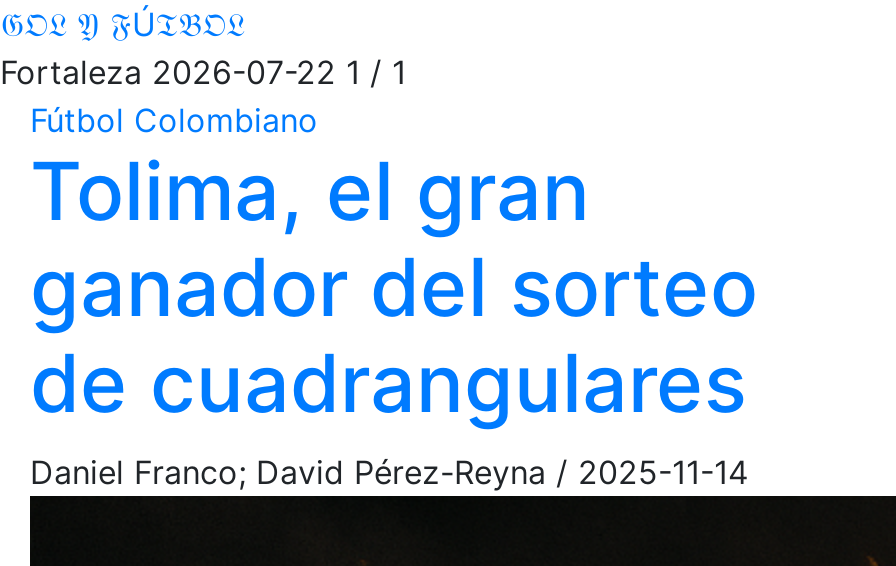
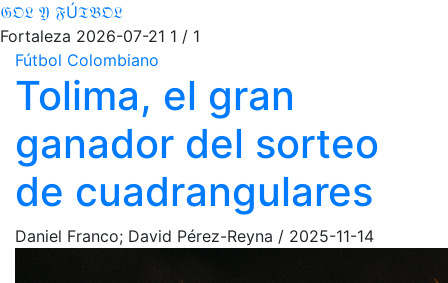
[0,52,406,92] Fortaleza 2026-07-22 1 / 1 -> [0,26,200,46] Fortaleza 2026-07-21 1 / 1

